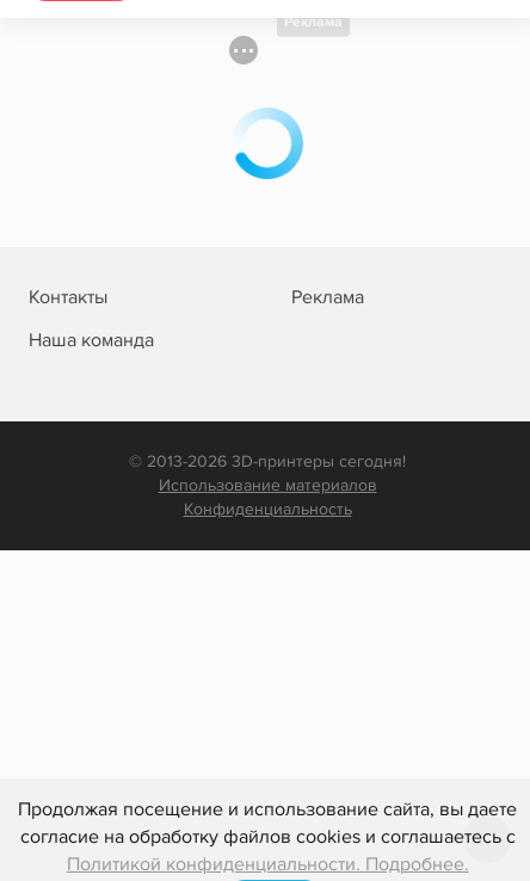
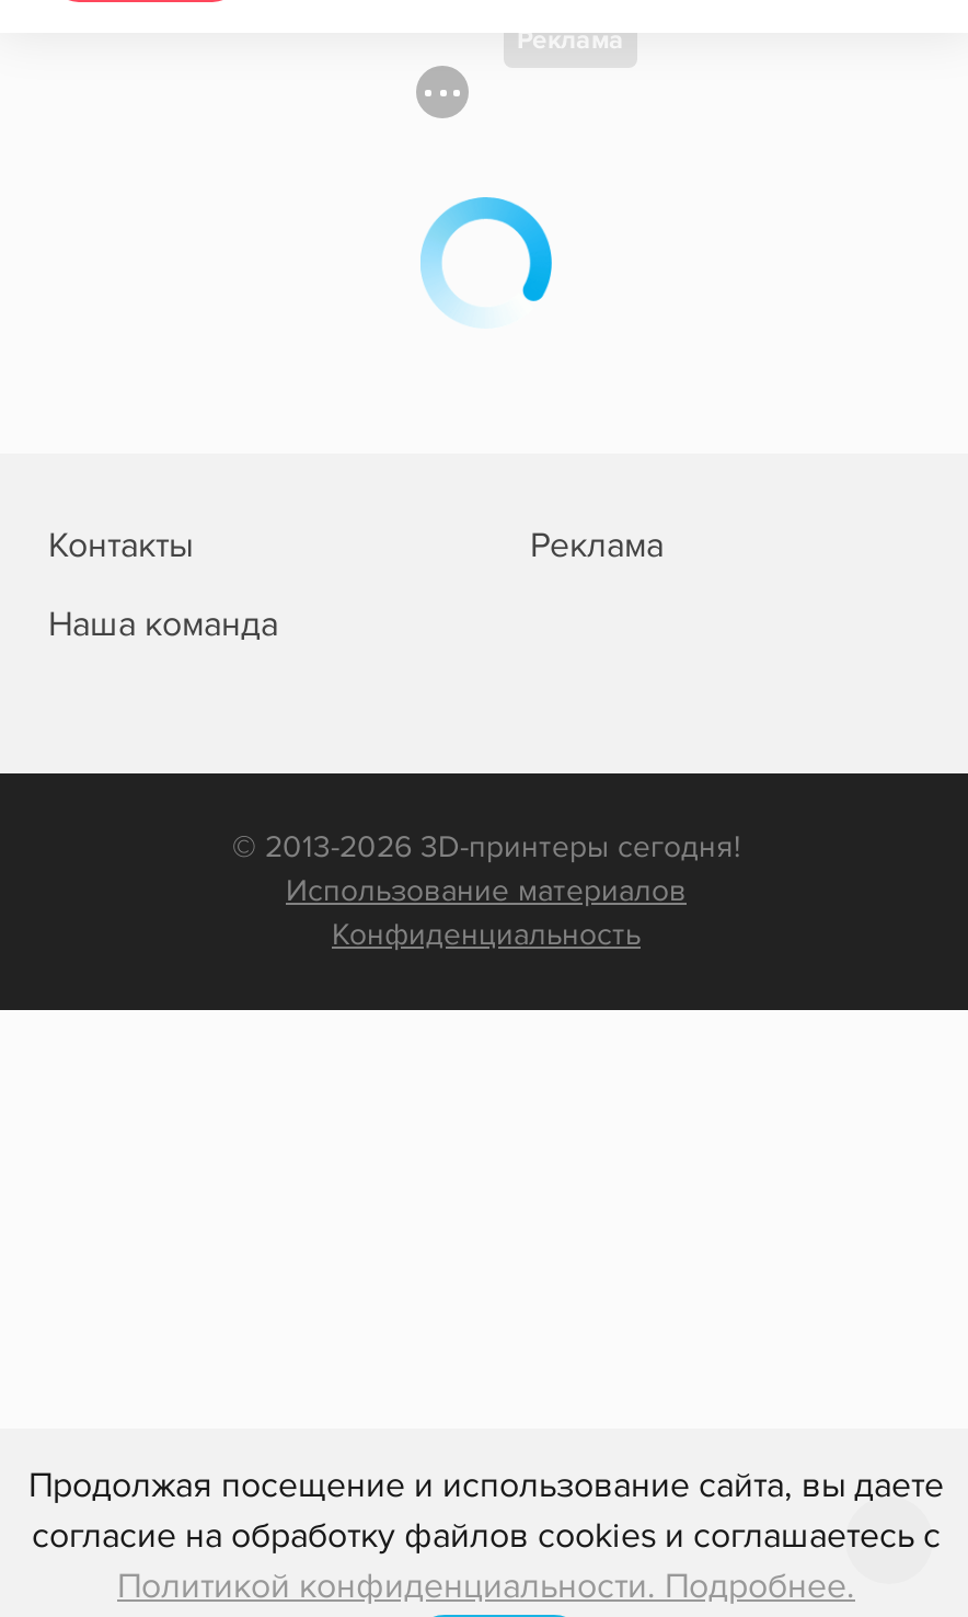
[233,109,303,180] [image] -> [420,197,550,329] [image]

